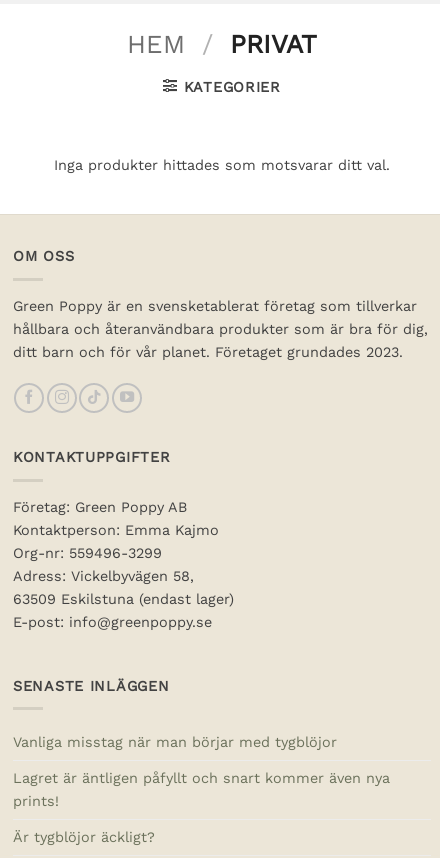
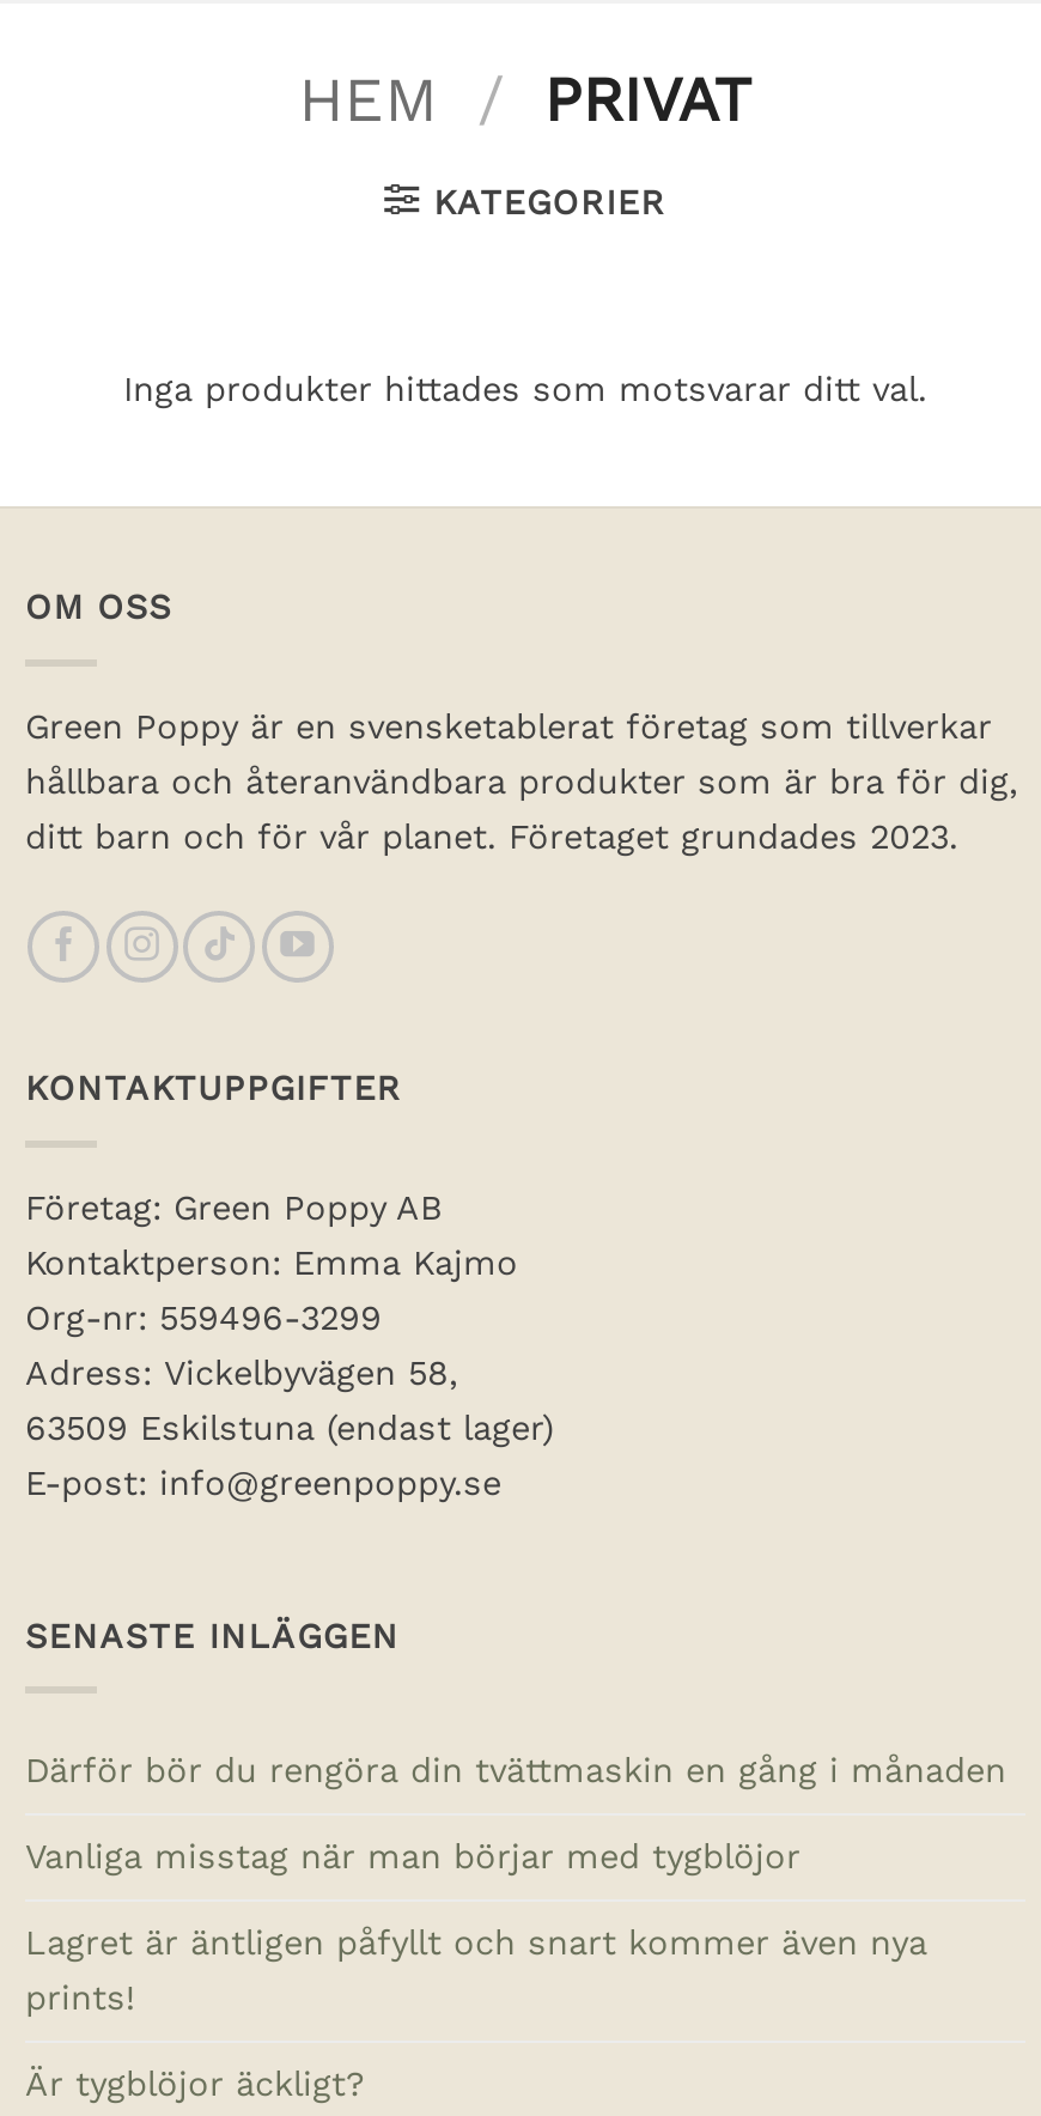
none -> [25,1750,1006,1788] Därför bör du rengöra din tvättmaskin en gång i månaden

